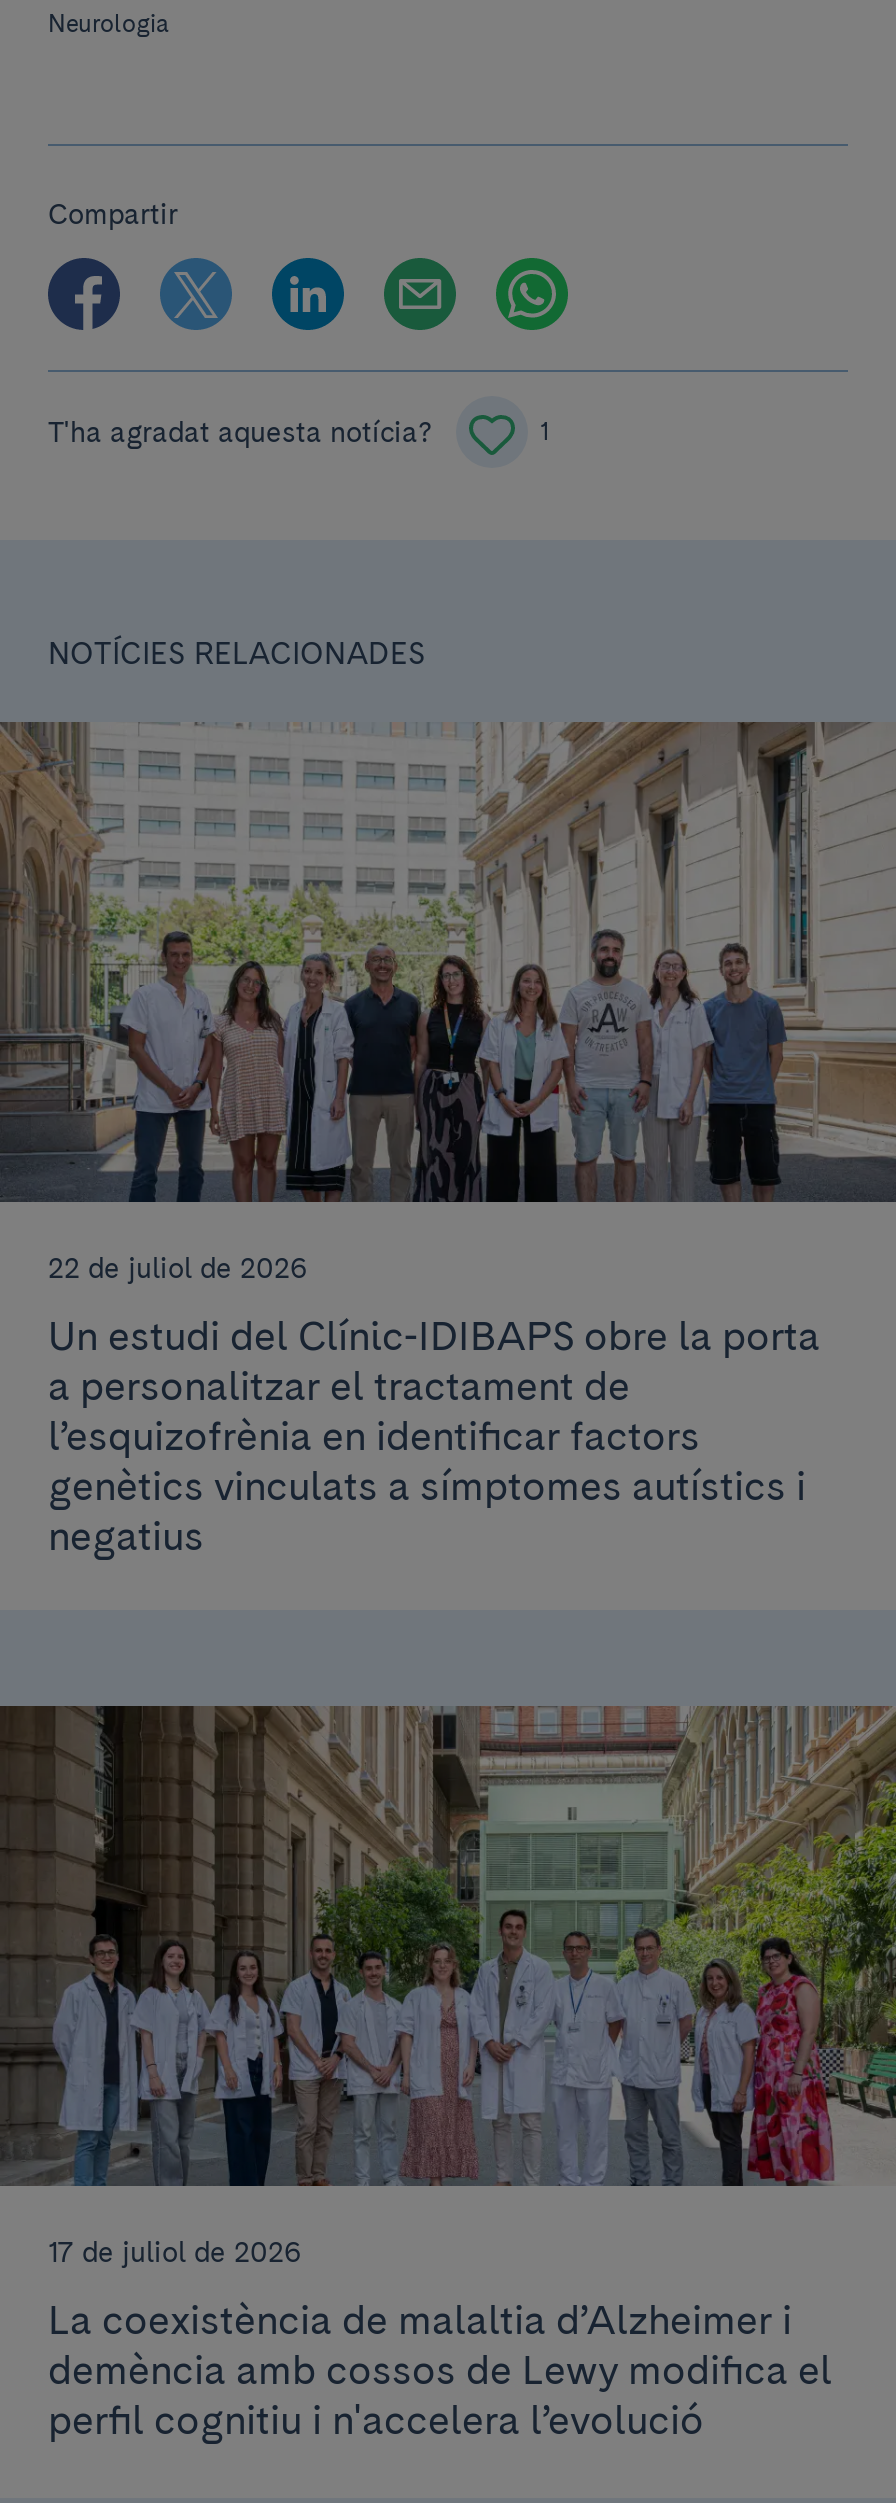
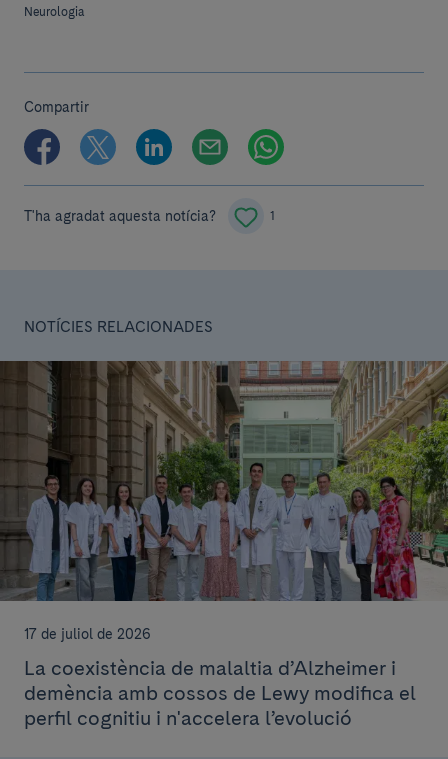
[6,720,890,1560] [image] | 22 de juliol de 2026 | Un estudi del Clínic-IDIBAPS obre la porta | a personalitzar el tractament de | l’esquizofrènia en identificar factors | genètics vinculats a símptomes autístics i | negatius -> none

